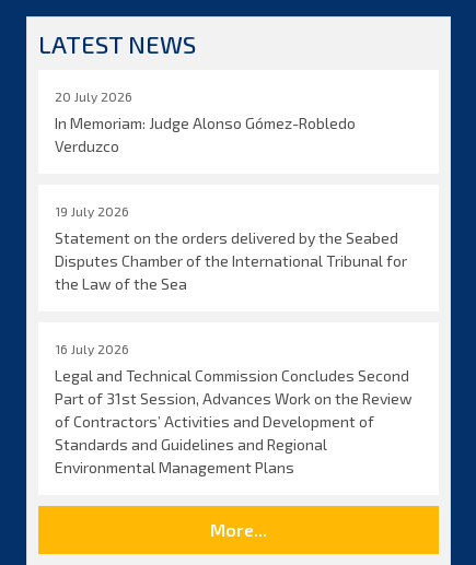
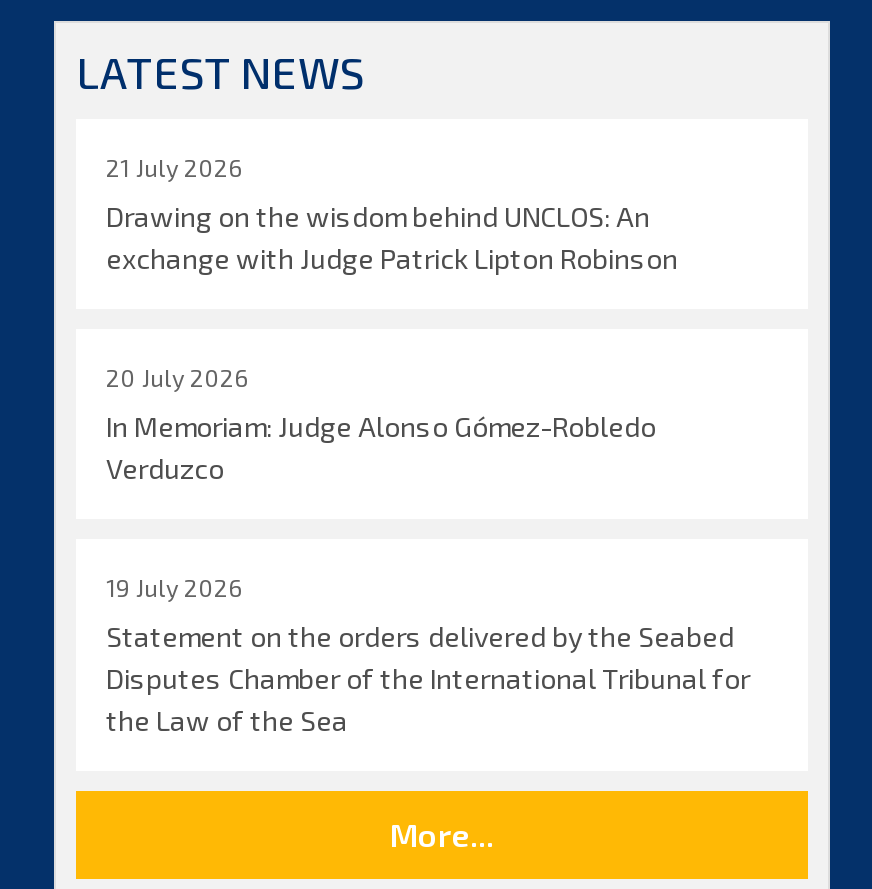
none -> [106,153,678,275] 21 July 2026 | Drawing on the wisdom behind UNCLOS: An | exchange with Judge Patrick Lipton Robinson
moved [55,89,407,293] -> [106,363,750,737]: 20 July 2026 | In Memoriam: Judge Alonso Gómez-Robledo | Verduzco | 19 July 2026 | Statement on the orders delivered by the Seabed | Disputes Chamber of the International Tribunal for | the Law of the Sea
[55,341,413,476] 16 July 2026 | Legal and Technical Commission Concludes Second | Part of 31st Session, Advances Work on the Review | of Contractors’ Activities and Development of | Standards and Guidelines and Regional | Environmental Management Plans -> none

